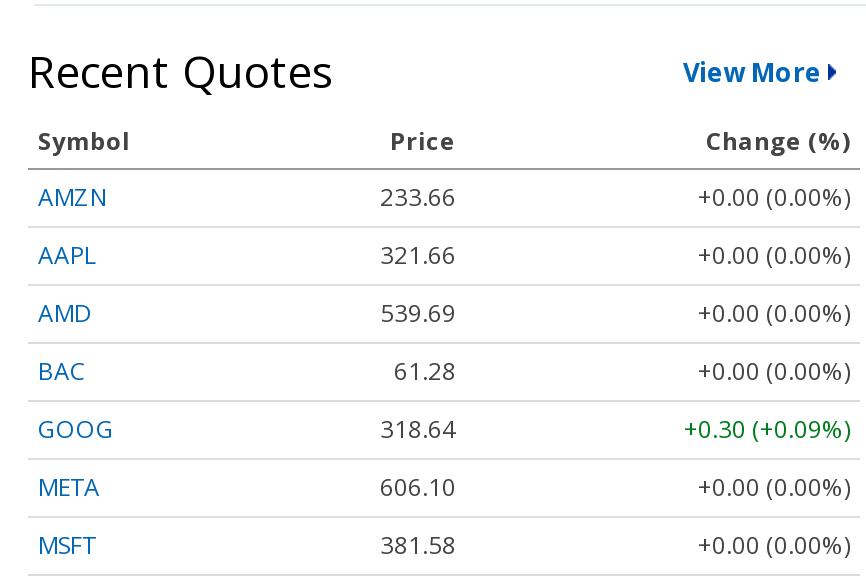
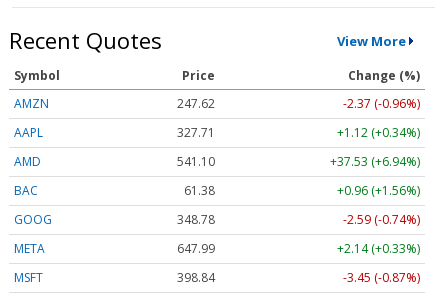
[380,180,456,214] 233.66 -> [177,95,215,112] 247.62
[698,180,850,214] +0.00 (0.00%) -> [343,95,420,112] -2.37 (-0.96%)
[380,238,456,272] 321.66 -> [177,124,215,141] 327.71
[698,238,850,272] +0.00 (0.00%) -> [337,124,420,141] +1.12 (+0.34%)
[380,296,456,330] 539.69 -> [177,153,215,170] 541.10
[698,296,850,330] +0.00 (0.00%) -> [330,153,420,170] +37.53 (+6.94%)
[394,354,456,388] 61.28 -> [184,182,215,199] 61.38
[698,354,850,388] +0.00 (0.00%) -> [337,182,420,199] +0.96 (+1.56%)
[380,412,456,446] 318.64 -> [177,211,215,228] 348.78
[684,412,850,446] +0.30 (+0.09%) -> [343,211,420,228] -2.59 (-0.74%)
[380,470,456,504] 606.10 -> [177,240,215,257] 647.99
[698,470,850,504] +0.00 (0.00%) -> [337,240,420,257] +2.14 (+0.33%)
[380,528,456,562] 381.58 -> [177,269,215,286] 398.84
[698,528,850,562] +0.00 (0.00%) -> [343,269,420,286] -3.45 (-0.87%)

